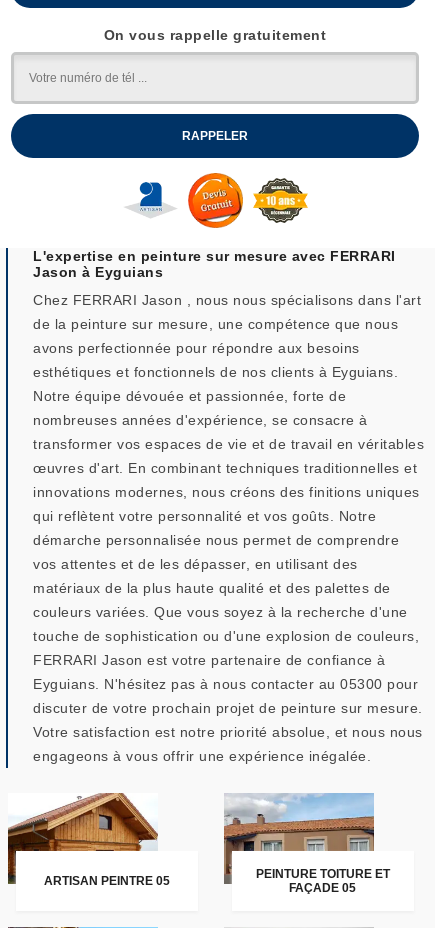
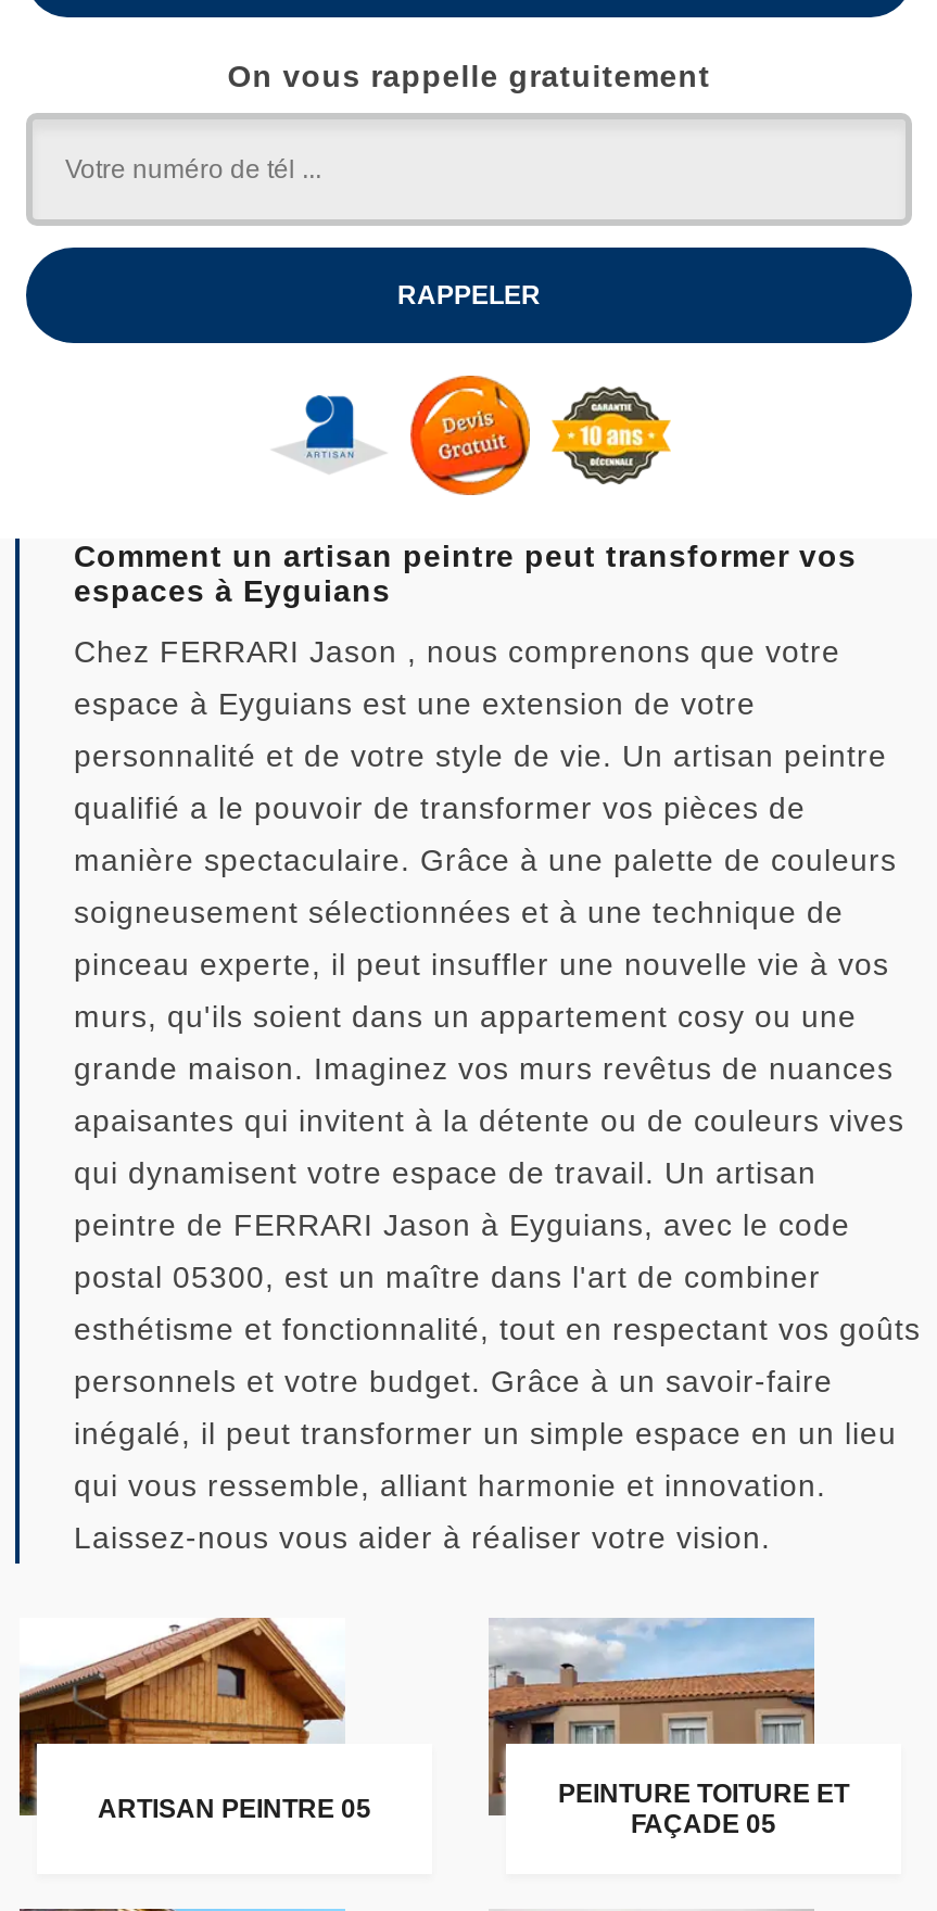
[33,248,424,764] L'expertise en peinture sur mesure avec FERRARI | Jason à Eyguians | Chez FERRARI Jason , nous nous spécialisons dans l'art | de la peinture sur mesure, une compétence que nous | avons perfectionnée pour répondre aux besoins | esthétiques et fonctionnels de nos clients à Eyguians. | Notre équipe dévouée et passionnée, forte de | nombreuses années d'expérience, se consacre à | transformer vos espaces de vie et de travail en véritables | œuvres d'art. En combinant techniques traditionnelles et | innovations modernes, nous créons des finitions uniques | qui reflètent votre personnalité et vos goûts. Notre | démarche personnalisée nous permet de comprendre | vos attentes et de les dépasser, en utilisant des | matériaux de la plus haute qualité et des palettes de | couleurs variées. Que vous soyez à la recherche d'une | touche de sophistication ou d'une explosion de couleurs, | FERRARI Jason est votre partenaire de confiance à | Eyguians. N'hésitez pas à nous contacter au 05300 pour | discuter de votre prochain projet de peinture sur mesure. | Votre satisfaction est notre priorité absolue, et nous nous | engageons à vous offrir une expérience inégalée. -> [74,539,921,1555] Comment un artisan peintre peut transformer vos | espaces à Eyguians | Chez FERRARI Jason , nous comprenons que votre | espace à Eyguians est une extension de votre | personnalité et de votre style de vie. Un artisan peintre | qualifié a le pouvoir de transformer vos pièces de | manière spectaculaire. Grâce à une palette de couleurs | soigneusement sélectionnées et à une technique de | pinceau experte, il peut insuffler une nouvelle vie à vos | murs, qu'ils soient dans un appartement cosy ou une | grande maison. Imaginez vos murs revêtus de nuances | apaisantes qui invitent à la détente ou de couleurs vives | qui dynamisent votre espace de travail. Un artisan | peintre de FERRARI Jason à Eyguians, avec le code | postal 05300, est un maître dans l'art de combiner | esthétisme et fonctionnalité, tout en respectant vos goûts | personnels et votre budget. Grâce à un savoir-faire | inégalé, il peut transformer un simple espace en un lieu | qui vous ressemble, alliant harmonie et innovation. | Laissez-nous vous aider à réaliser votre vision.

